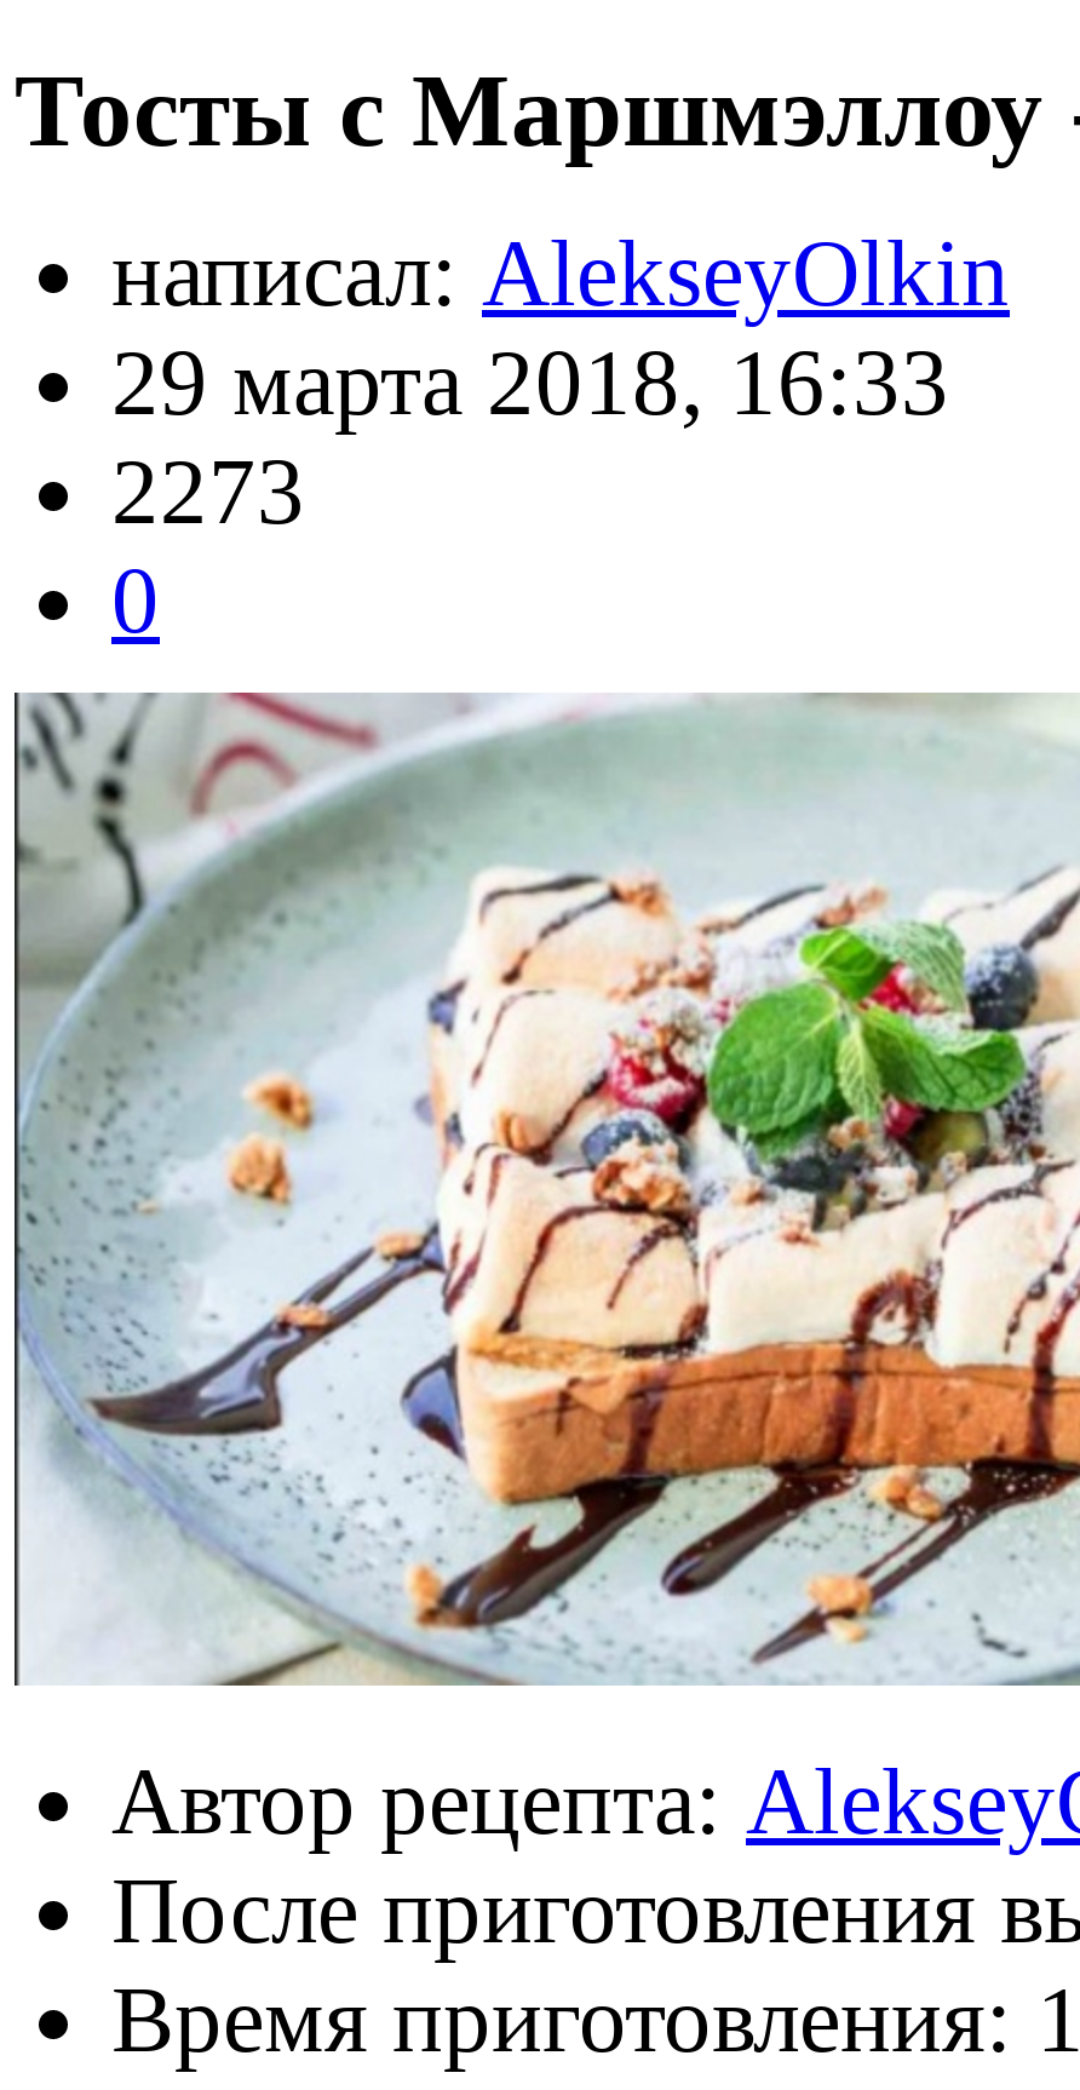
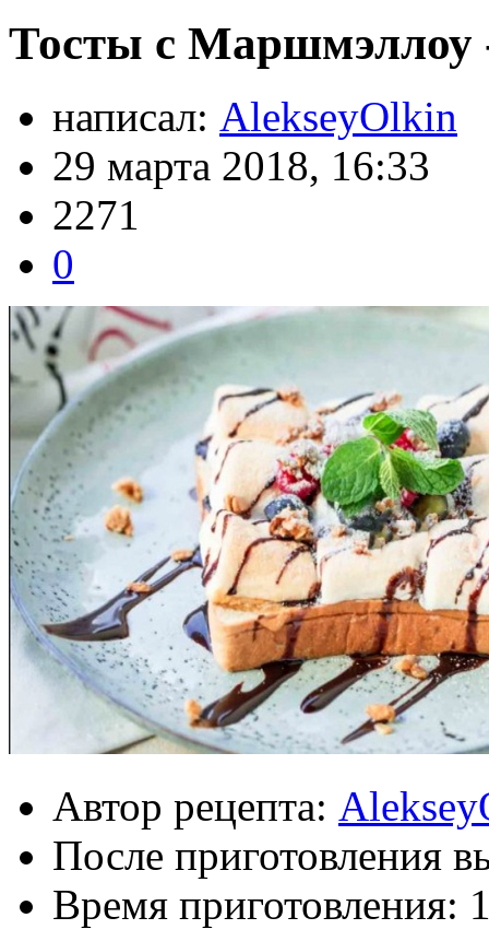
[111,438,305,542] 2273 -> [52,191,140,238] 2271

